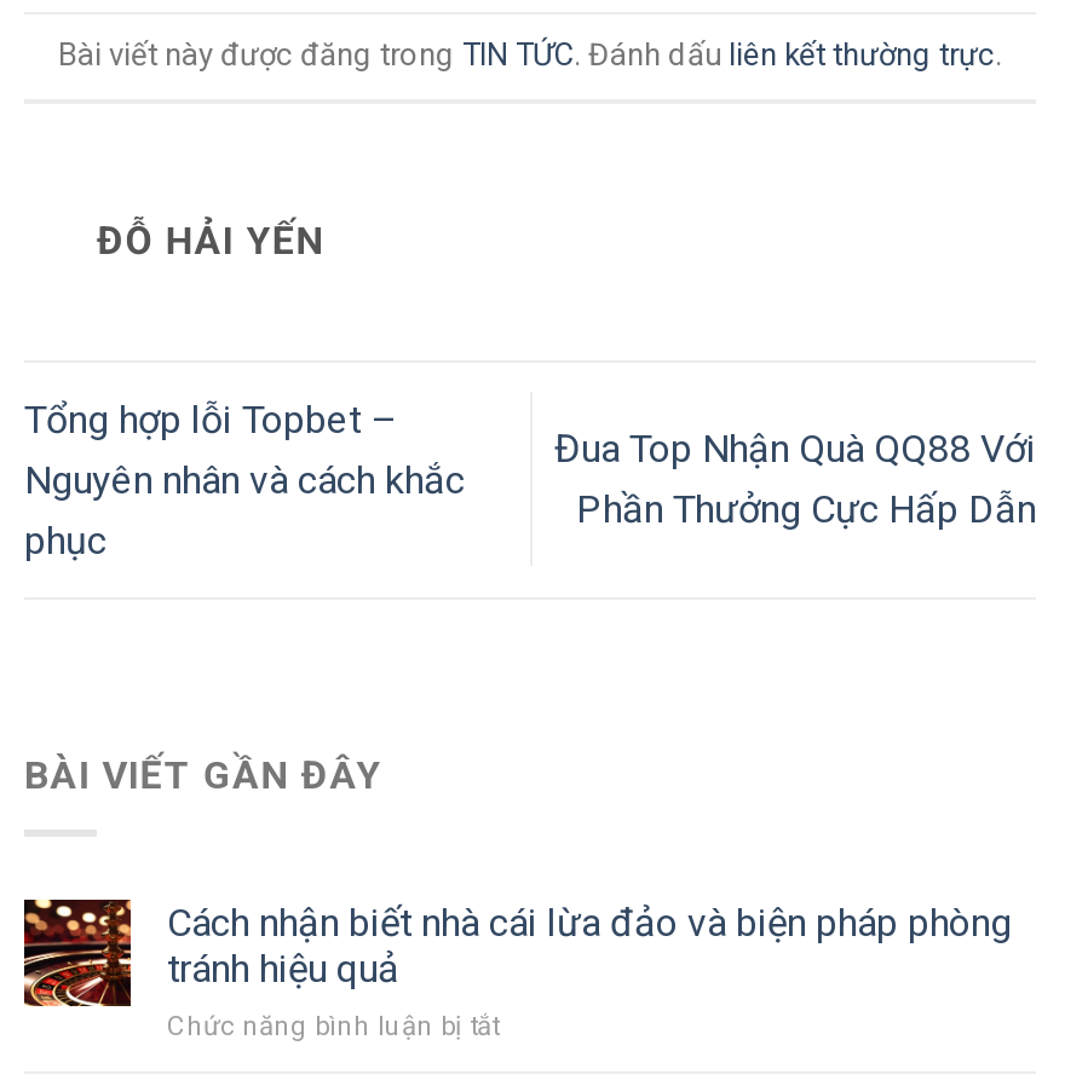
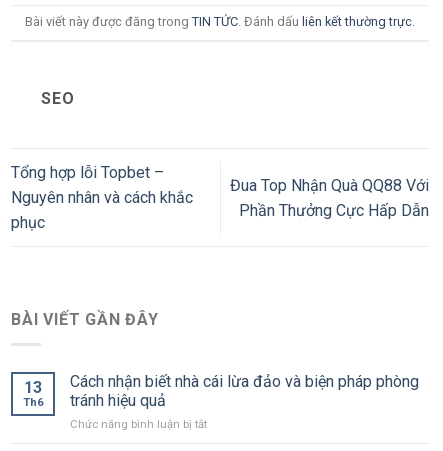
[97,216,324,262] ĐỖ HẢI YẾN -> [41,89,74,108] SEO
none -> [23,378,43,409] 13 | Th6

